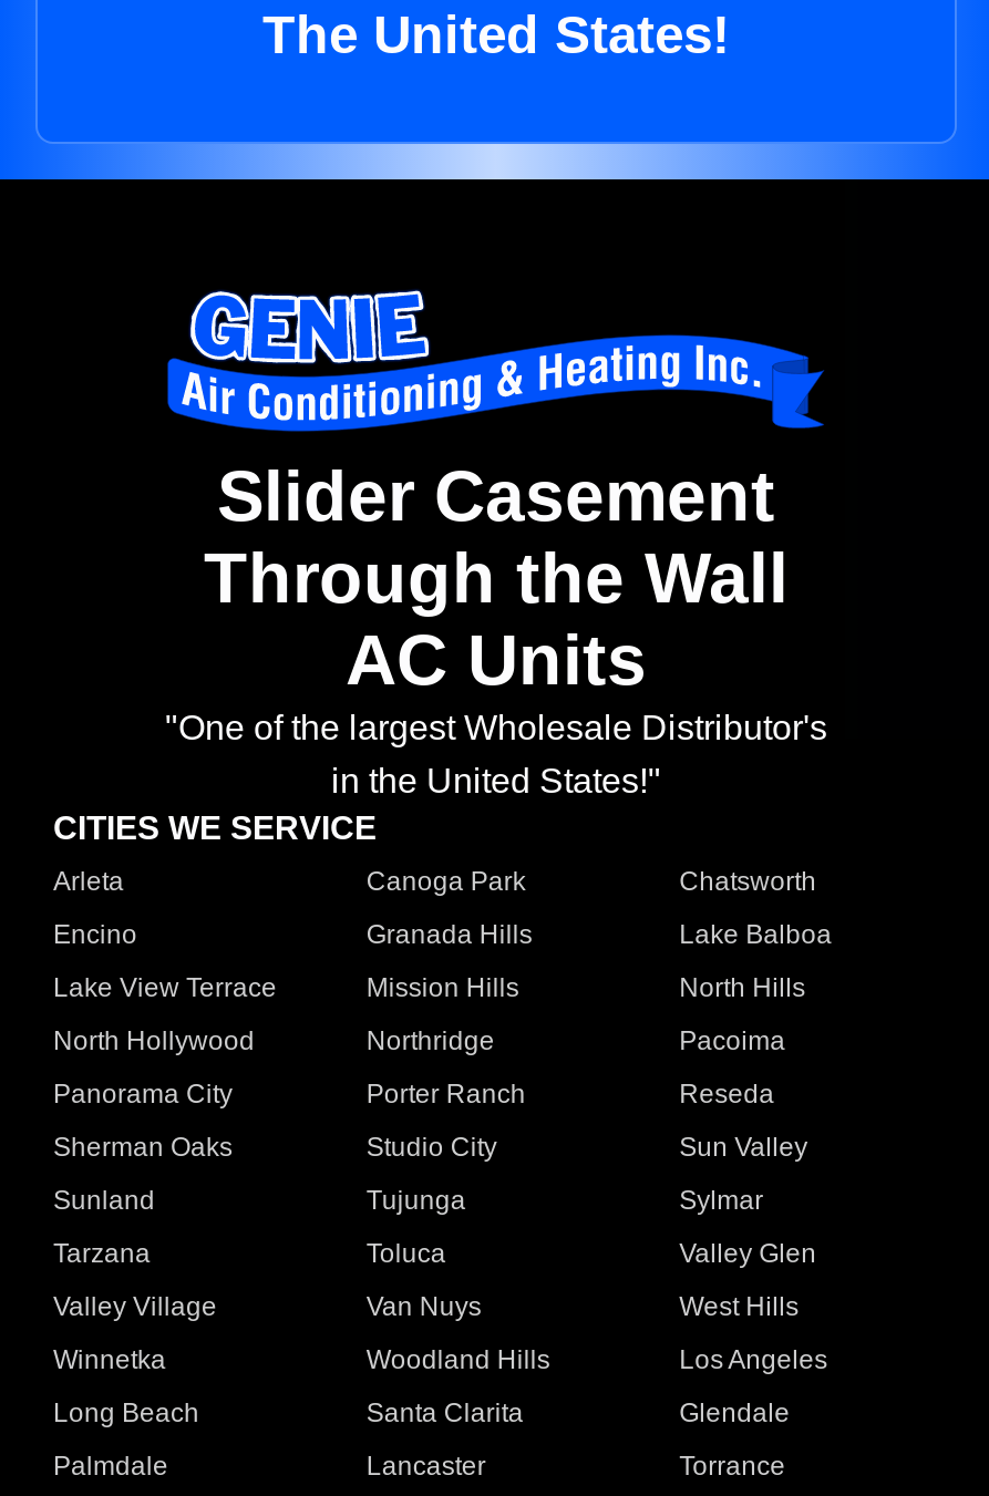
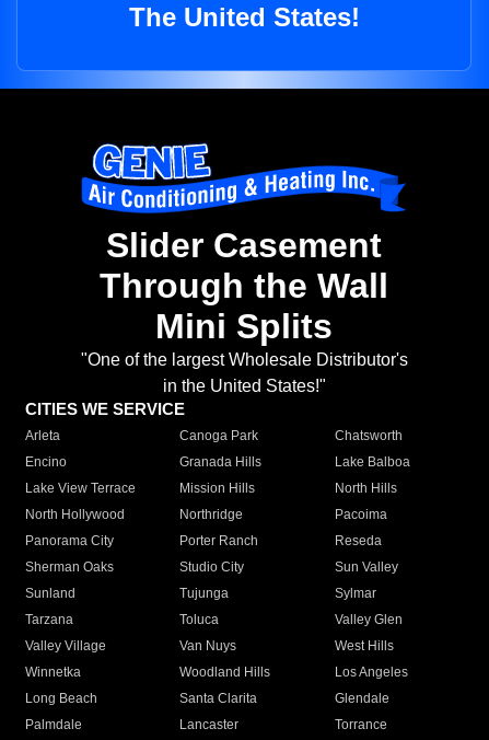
[346,621,647,700] AC Units -> [155,307,333,346] Mini Splits

